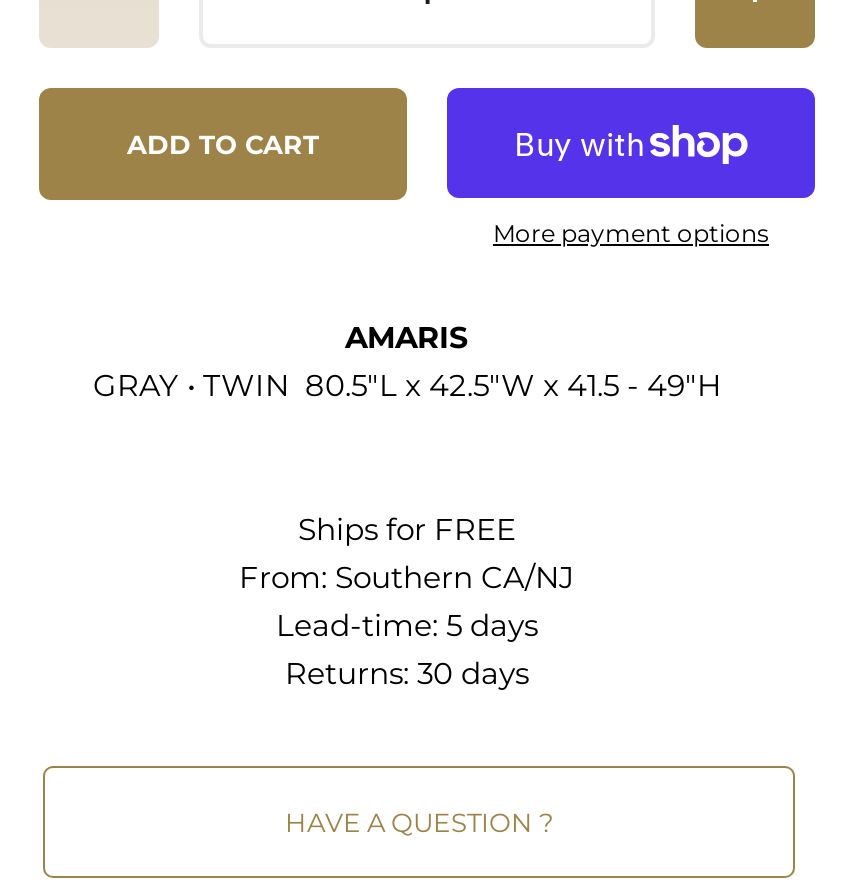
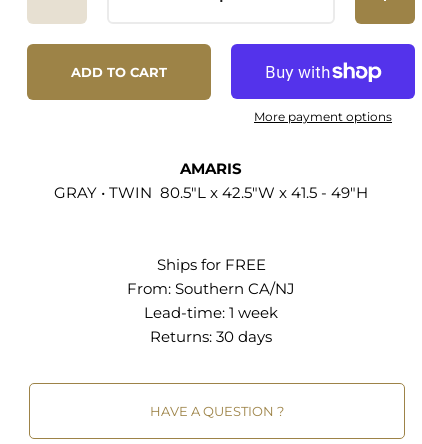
[276,607,538,645] Lead-time: 5 days -> [144,303,278,322] Lead-time: 1 week

